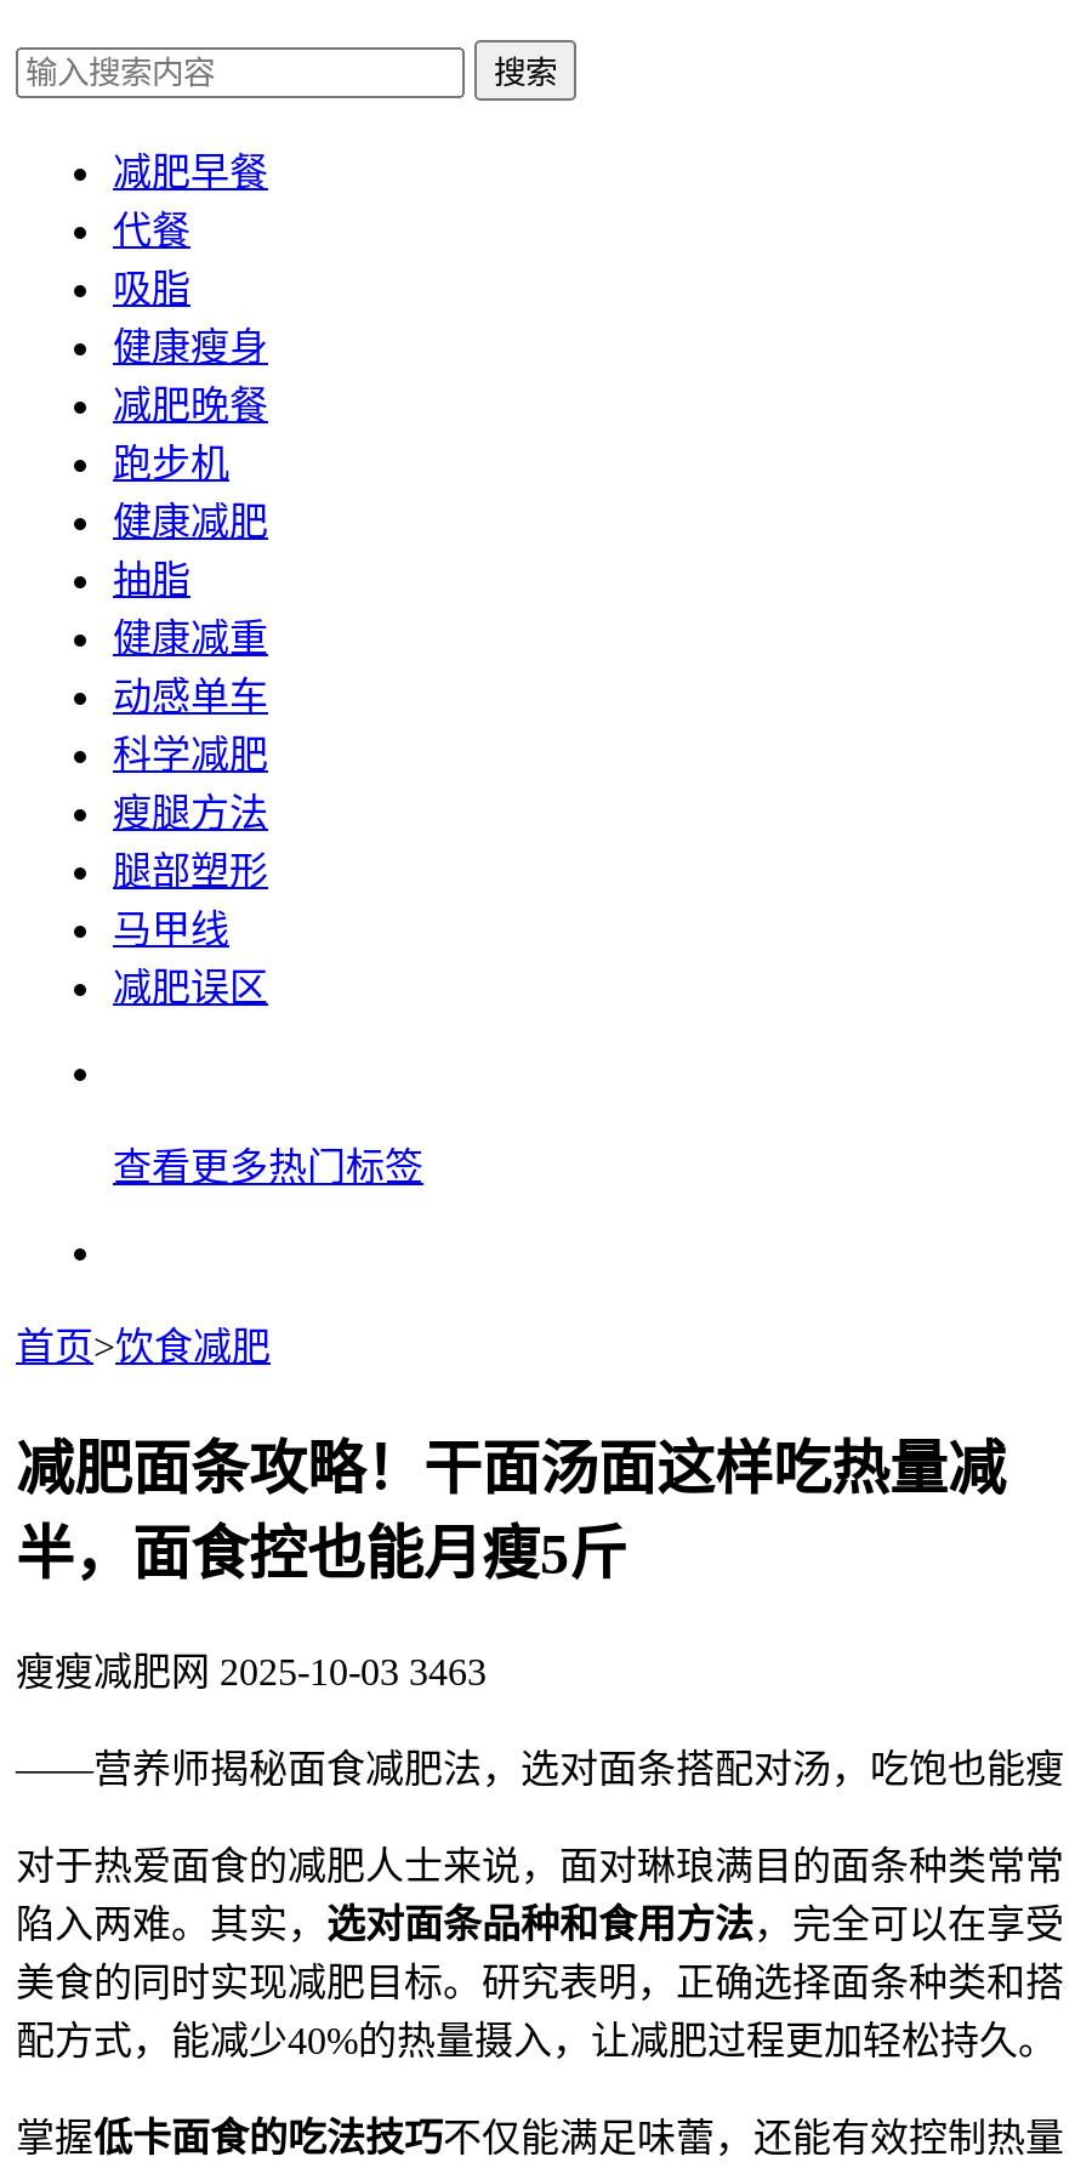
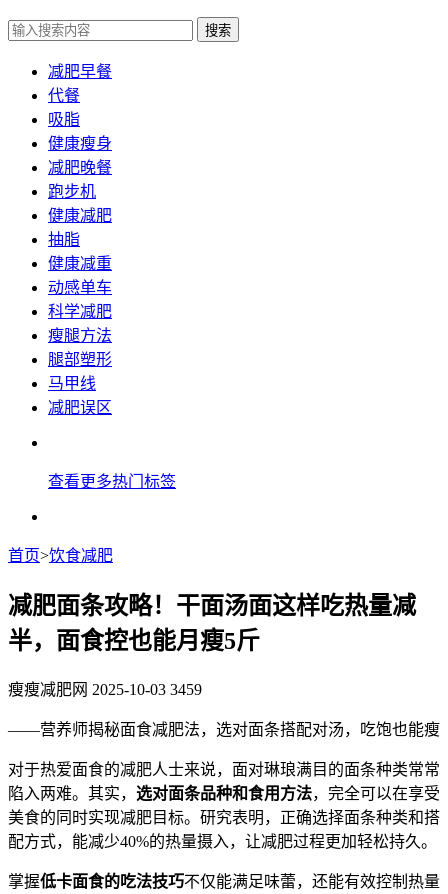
[16,1651,487,1692] 瘦瘦减肥网 2025-10-03 3463 -> [8,681,202,698] 瘦瘦减肥网 2025-10-03 3459

